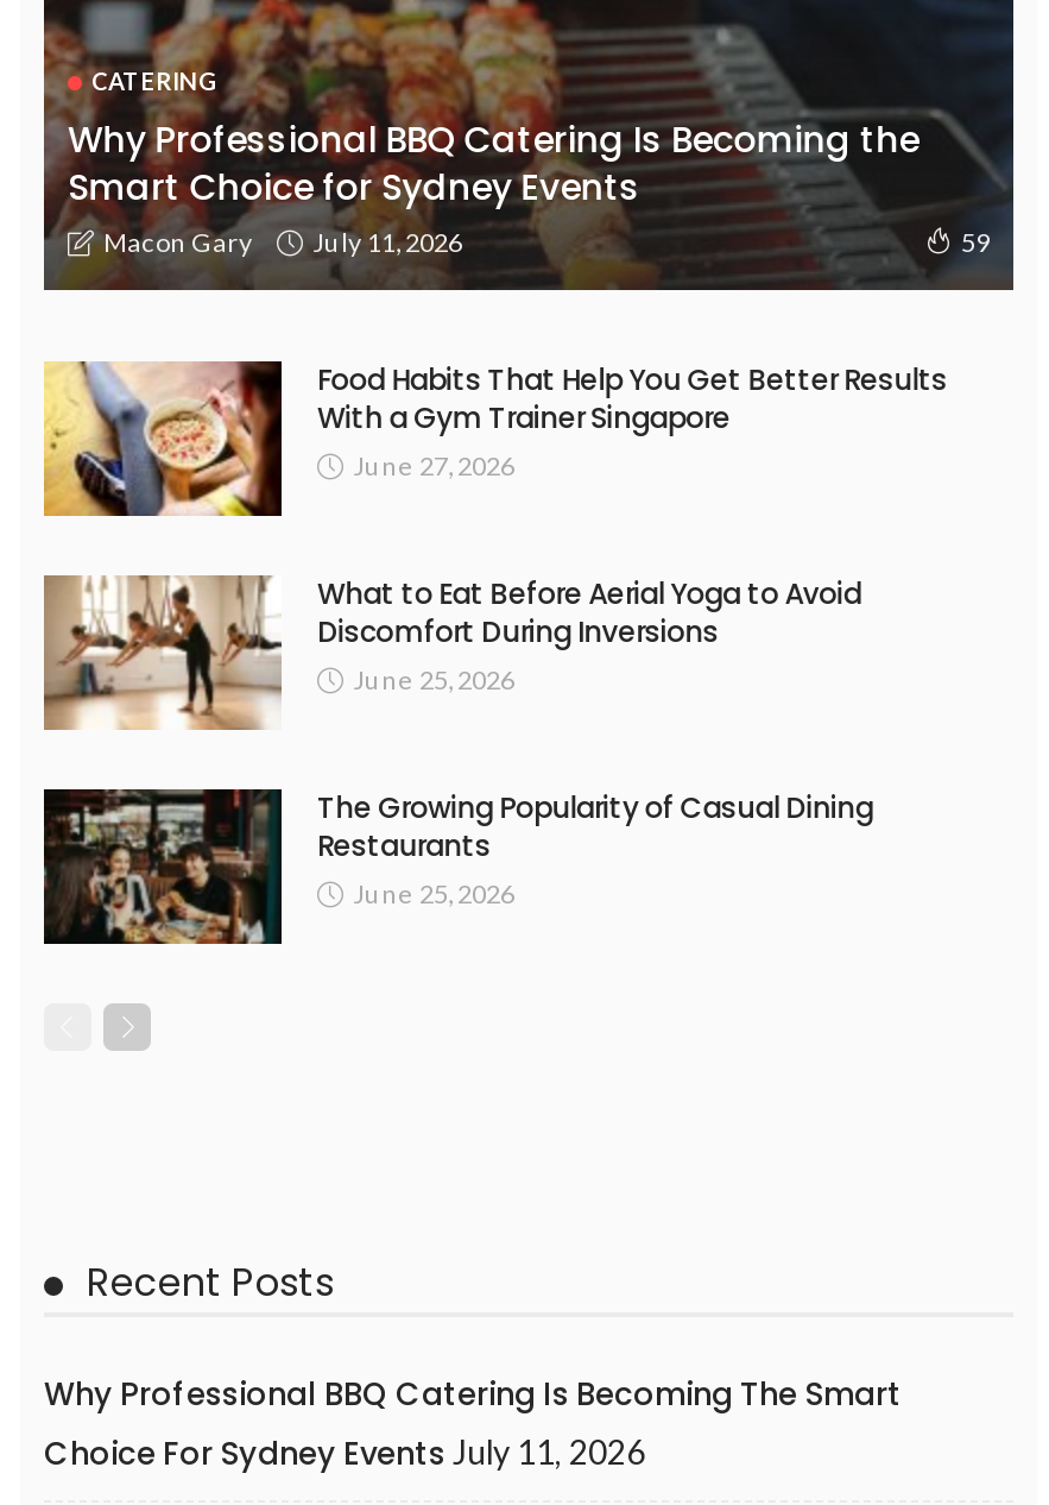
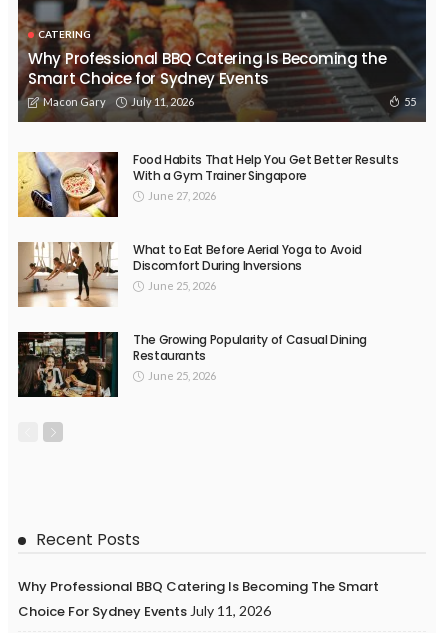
[961,226,990,257] 59 -> [404,95,416,108] 55

